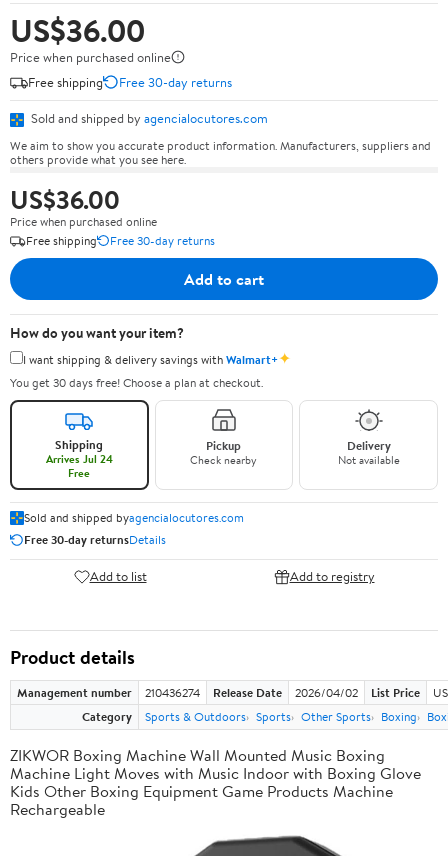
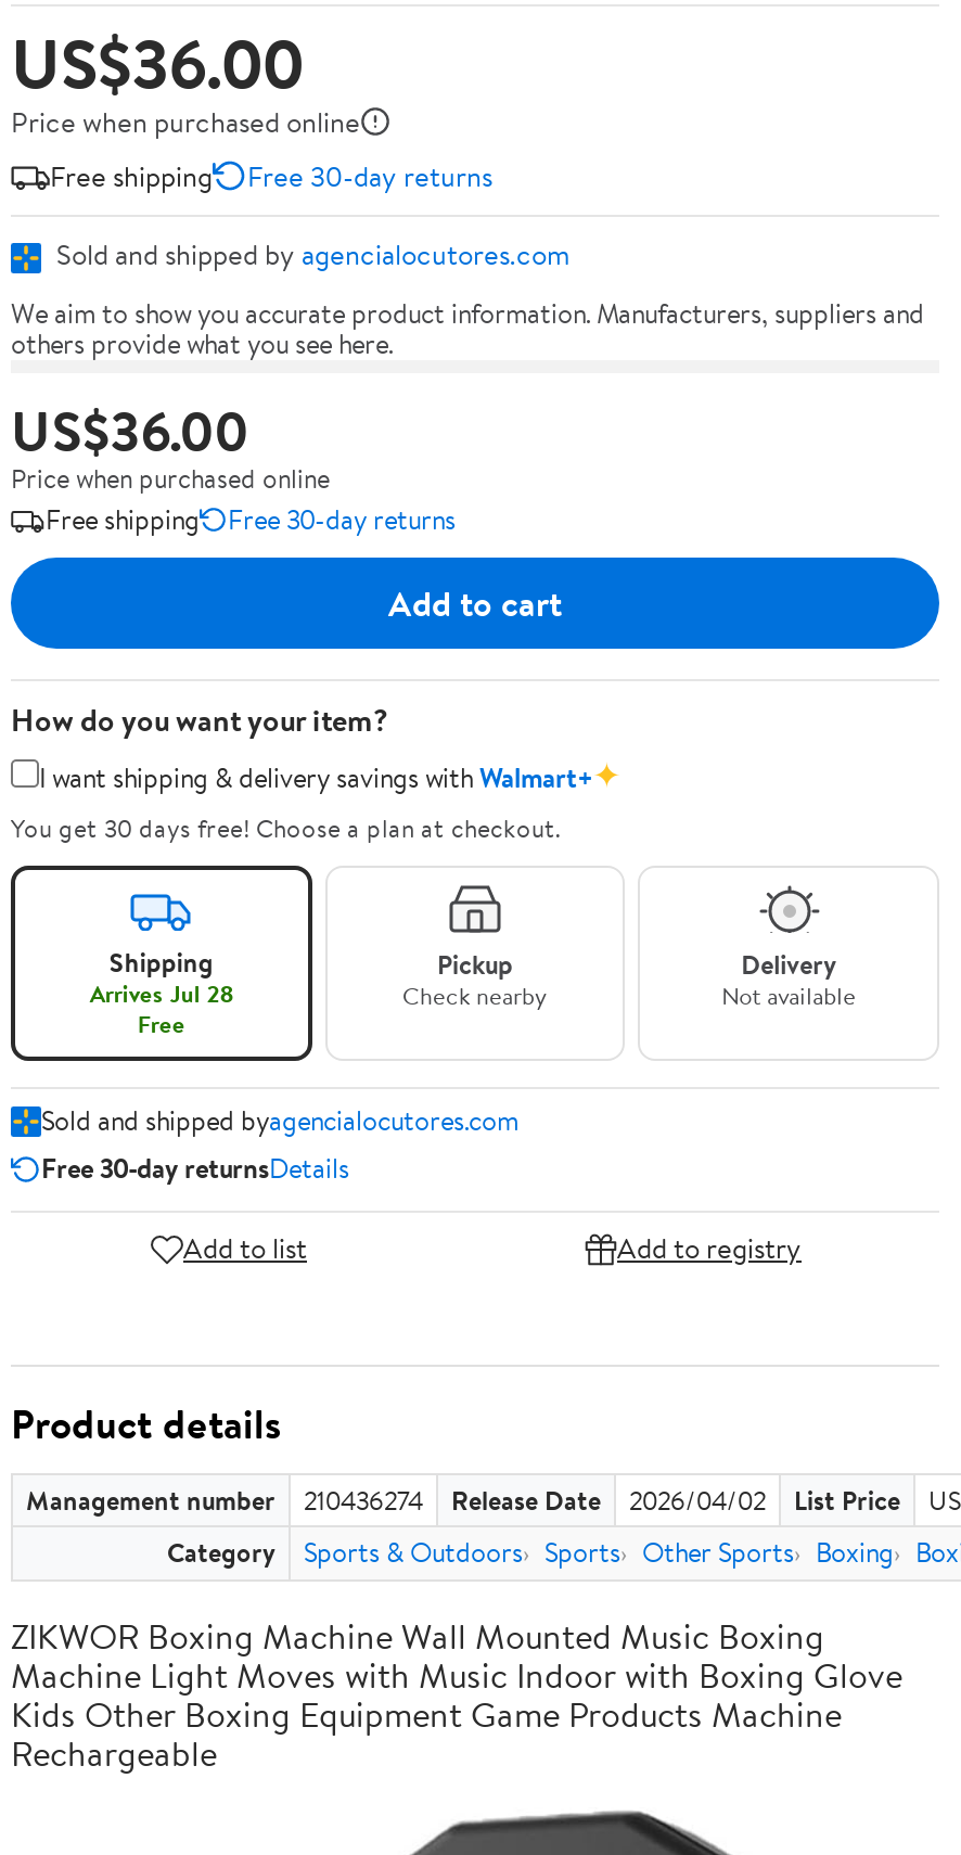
[46,451,113,467] Arrives Jul 24 -> [90,976,233,1011] Arrives Jul 28

